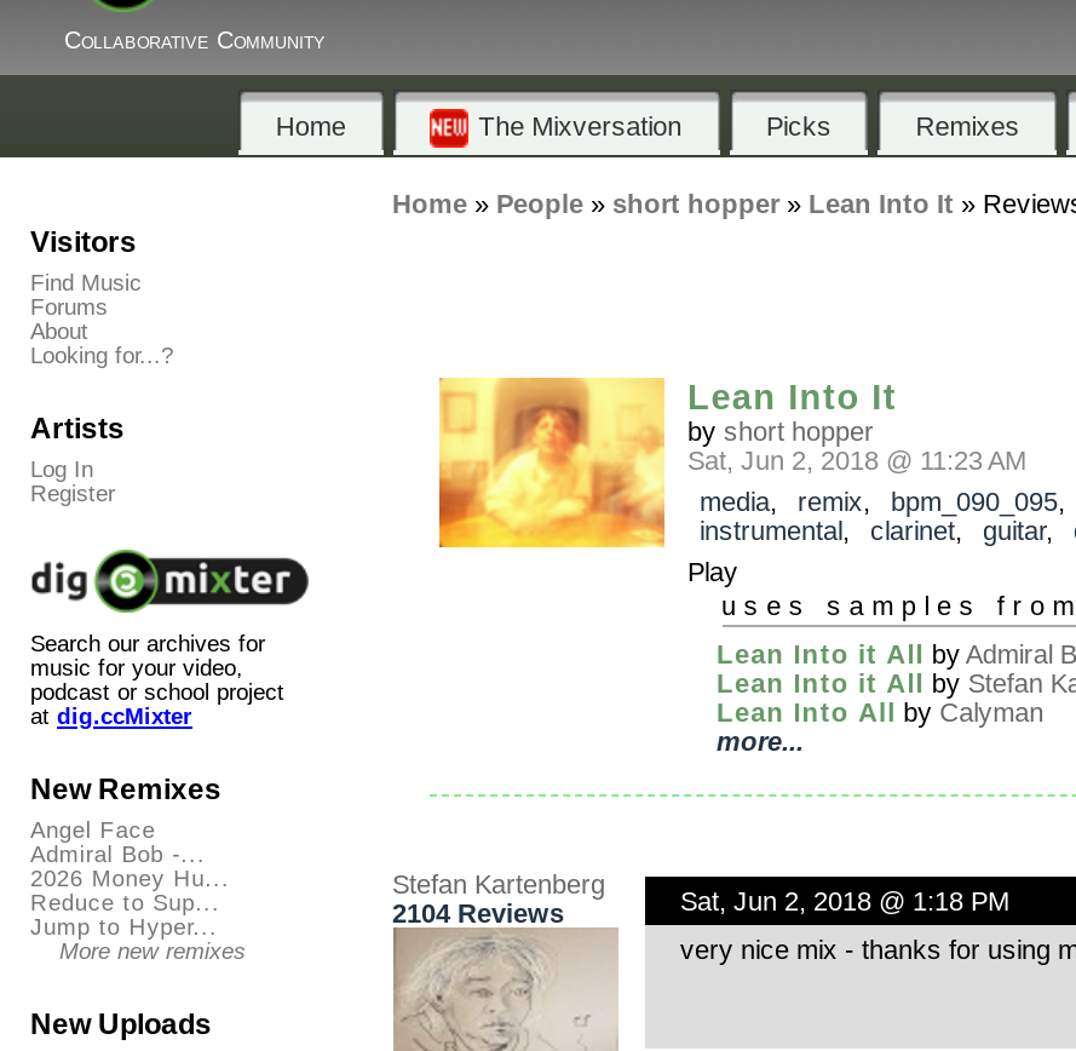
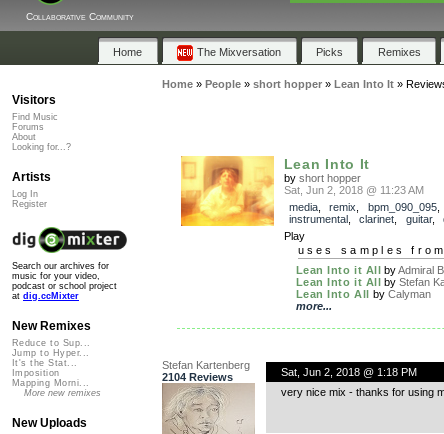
[30,819,230,892] Angel Face | Admiral Bob -... | 2026 Money Hu... -> none
moved [30,892,220,940] -> [12,338,90,358]: Reduce to Sup... | Jump to Hyper...
none -> [12,358,89,388] It's the Stat... | Imposition | Mapping Morni...

